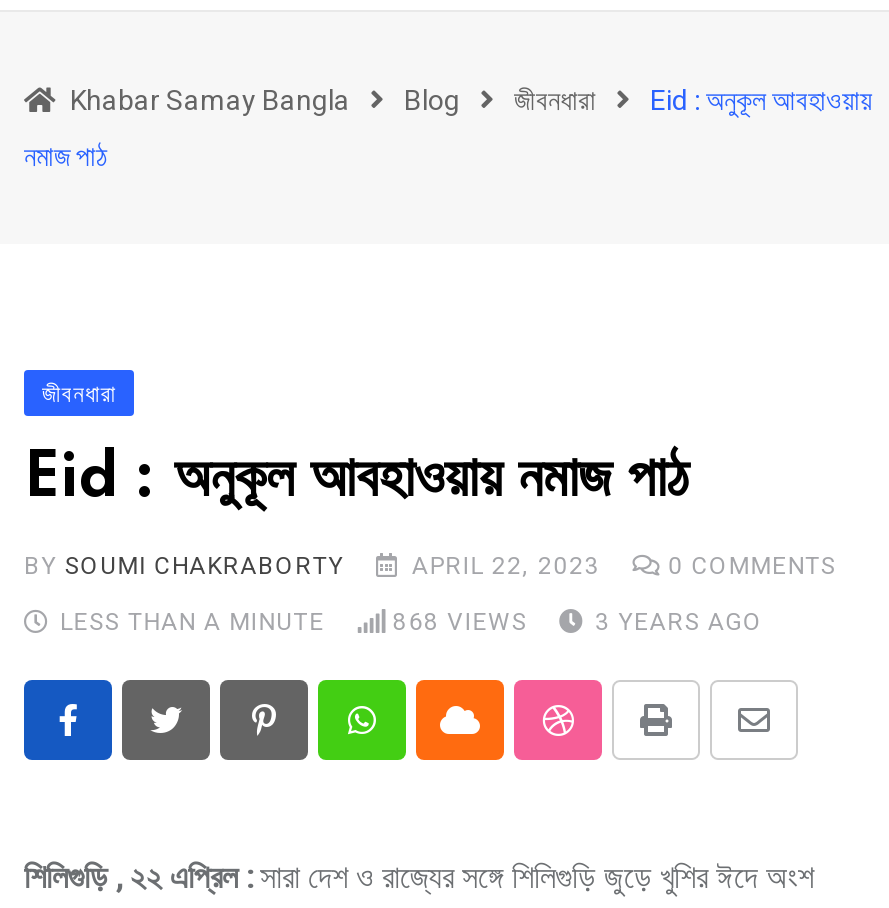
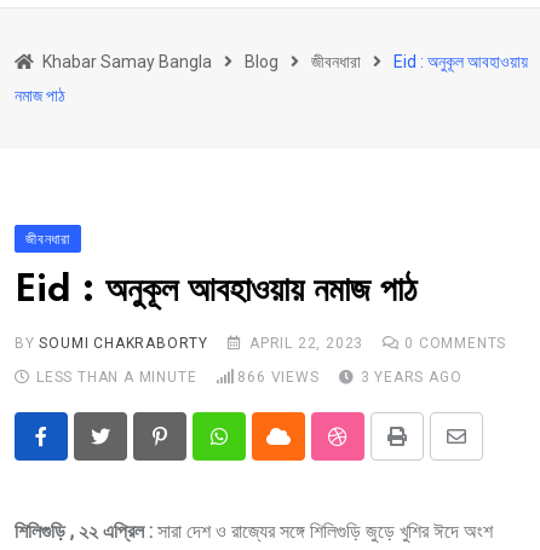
[393,608,527,636] 868 VIEWS -> [238,369,319,386] 866 VIEWS

